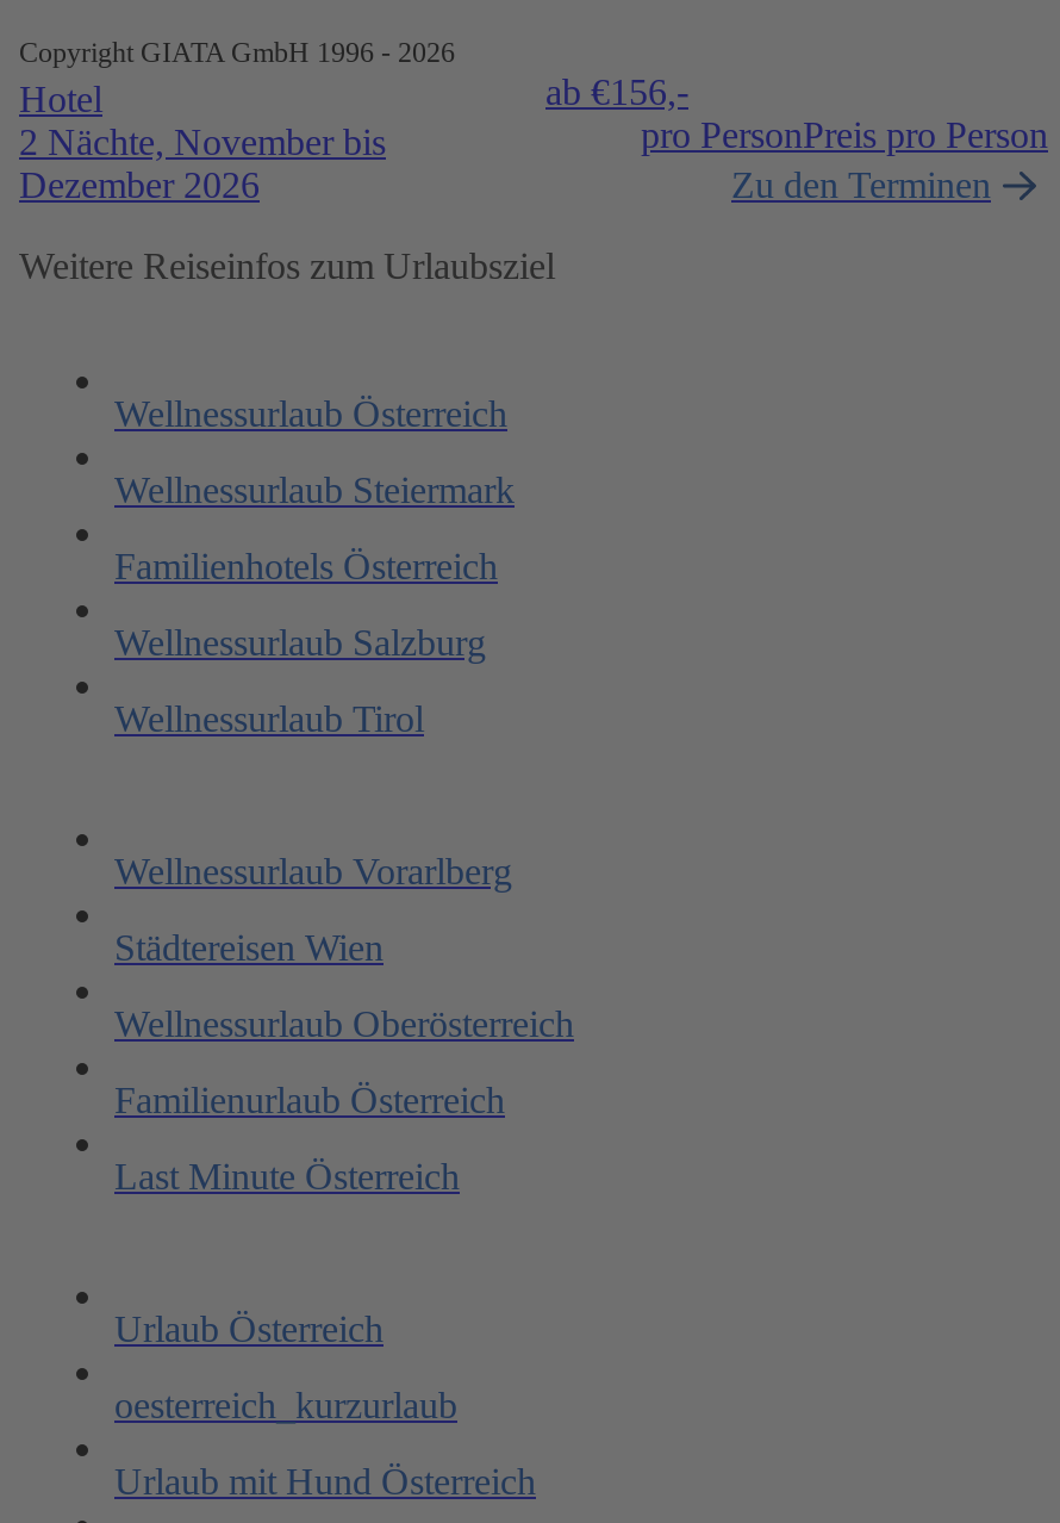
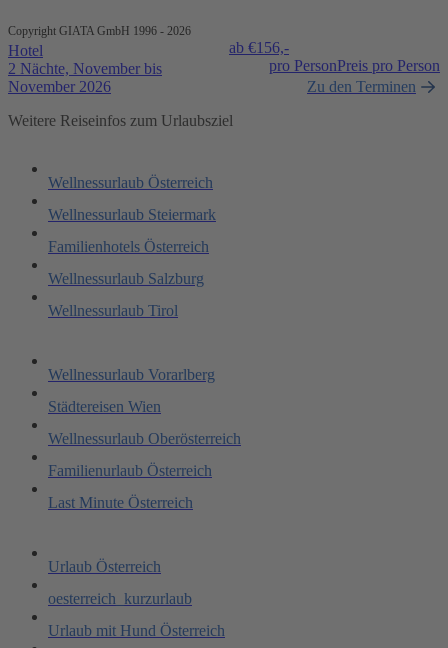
[19,165,260,205] Dezember 2026 -> [8,78,111,95] November 2026

